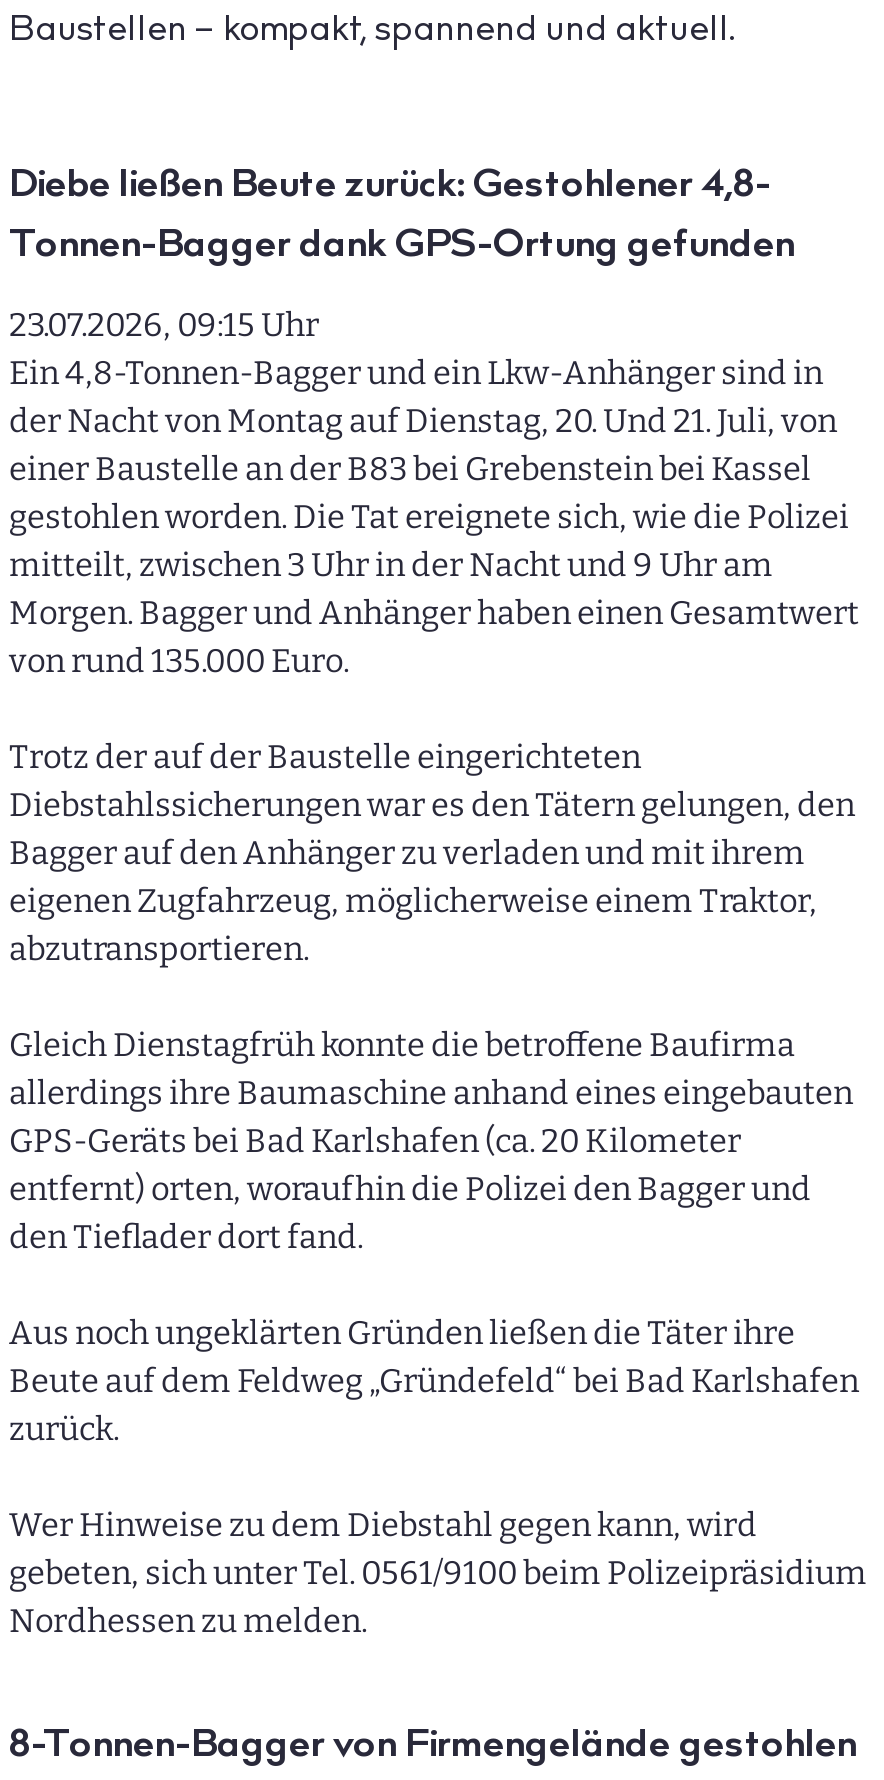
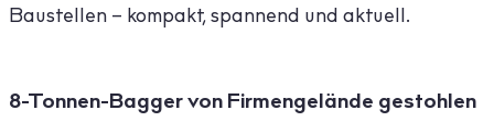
[9,162,867,1640] Diebe ließen Beute zurück: Gestohlener 4,8- | Tonnen-Bagger dank GPS-Ortung gefunden | 23.07.2026, 09:15 Uhr | Ein 4,8-Tonnen-Bagger und ein Lkw-Anhänger sind in | der Nacht von Montag auf Dienstag, 20. Und 21. Juli, von | einer Baustelle an der B83 bei Grebenstein bei Kassel | gestohlen worden. Die Tat ereignete sich, wie die Polizei | mitteilt, zwischen 3 Uhr in der Nacht und 9 Uhr am | Morgen. Bagger und Anhänger haben einen Gesamtwert | von rund 135.000 Euro. | Trotz der auf der Baustelle eingerichteten | Diebstahlssicherungen war es den Tätern gelungen, den | Bagger auf den Anhänger zu verladen und mit ihrem | eigenen Zugfahrzeug, möglicherweise einem Traktor, | abzutransportieren. | Gleich Dienstagfrüh konnte die betroffene Baufirma | allerdings ihre Baumaschine anhand eines eingebauten | GPS-Geräts bei Bad Karlshafen (ca. 20 Kilometer | entfernt) orten, woraufhin die Polizei den Bagger und | den Tieflader dort fand. | Aus noch ungeklärten Gründen ließen die Täter ihre | Beute auf dem Feldweg „Gründefeld“ bei Bad Karlshafen | zurück. | Wer Hinweise zu dem Diebstahl gegen kann, wird | gebeten, sich unter Tel. 0561/9100 beim Polizeipräsidium | Nordhessen zu melden. -> none

